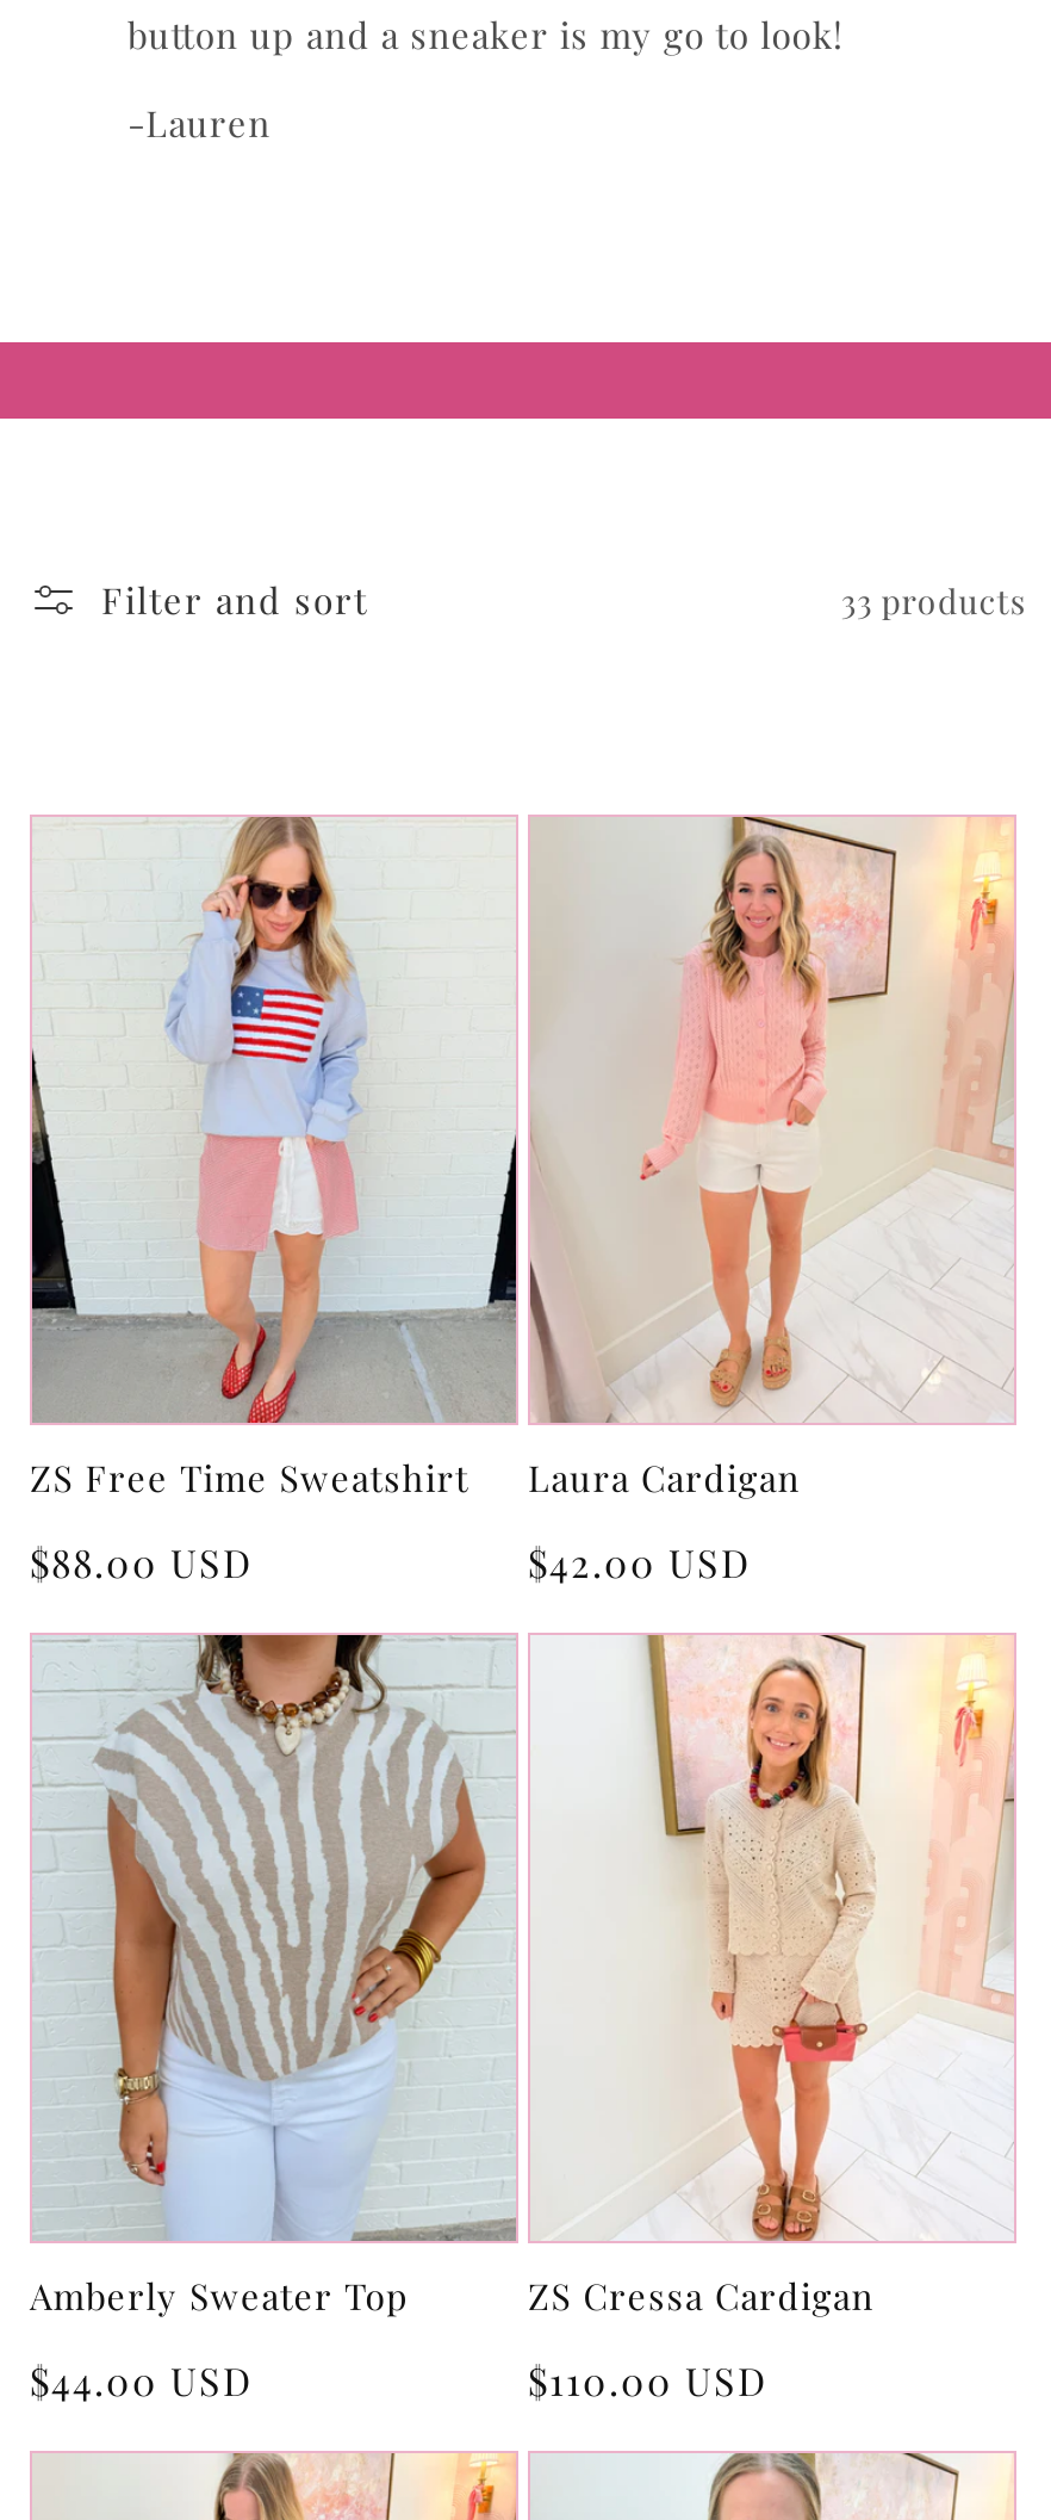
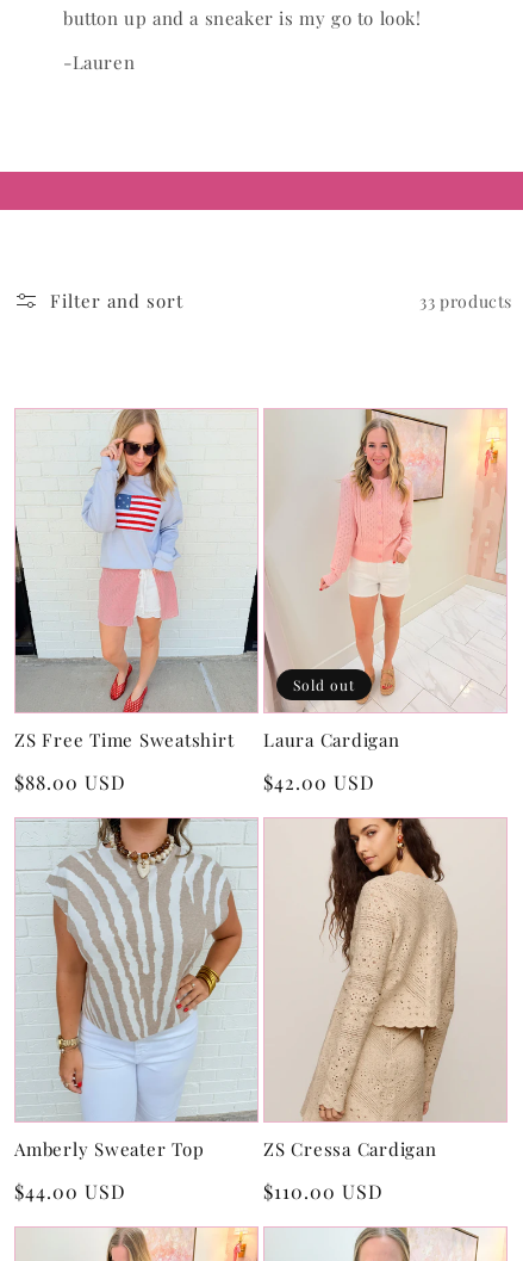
none -> [293,675,355,694] Sold out
[533,1633,1014,2241] [image] -> [267,817,506,1123] [image]

